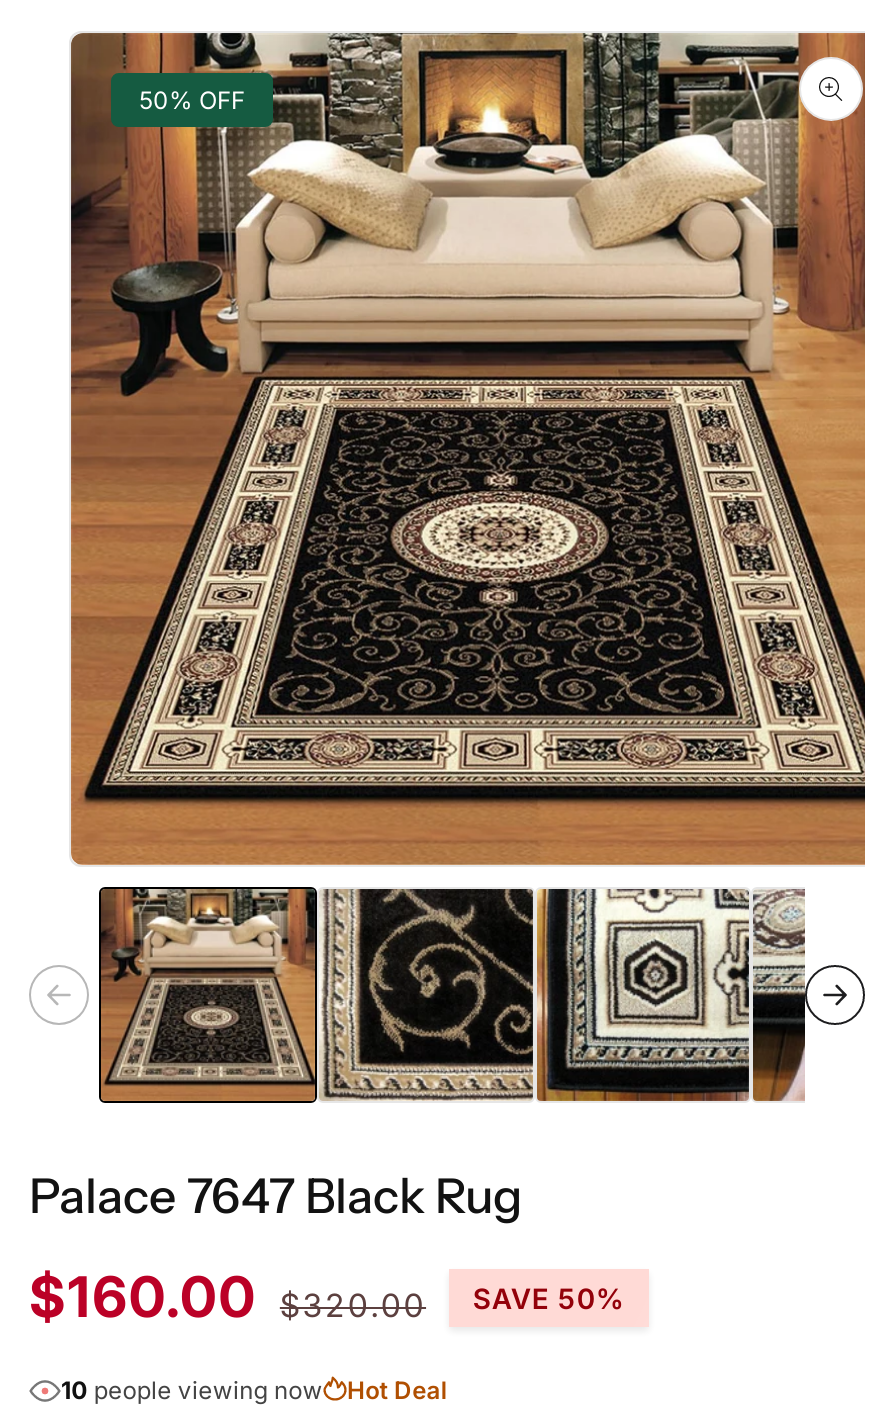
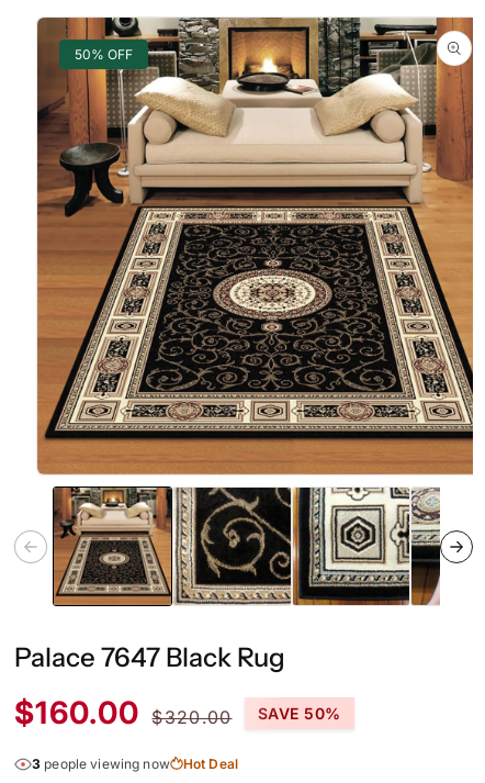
[61,1375,323,1405] 10 people viewing now -> [32,755,170,772] 3 people viewing now

